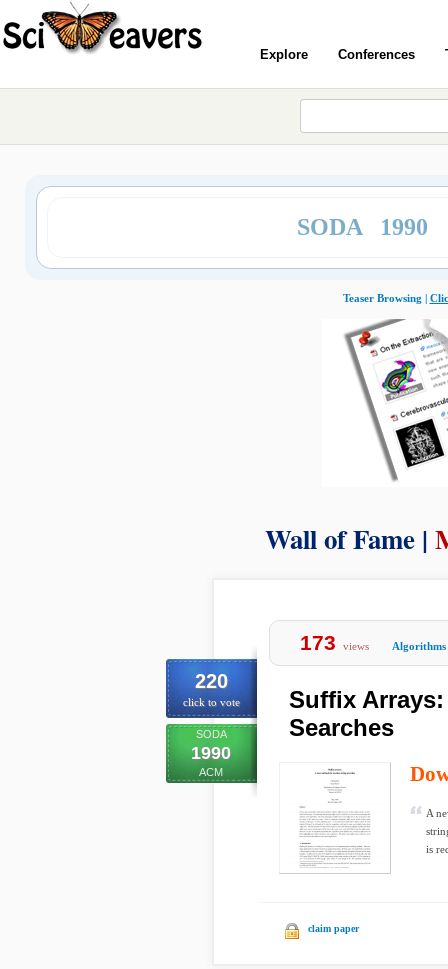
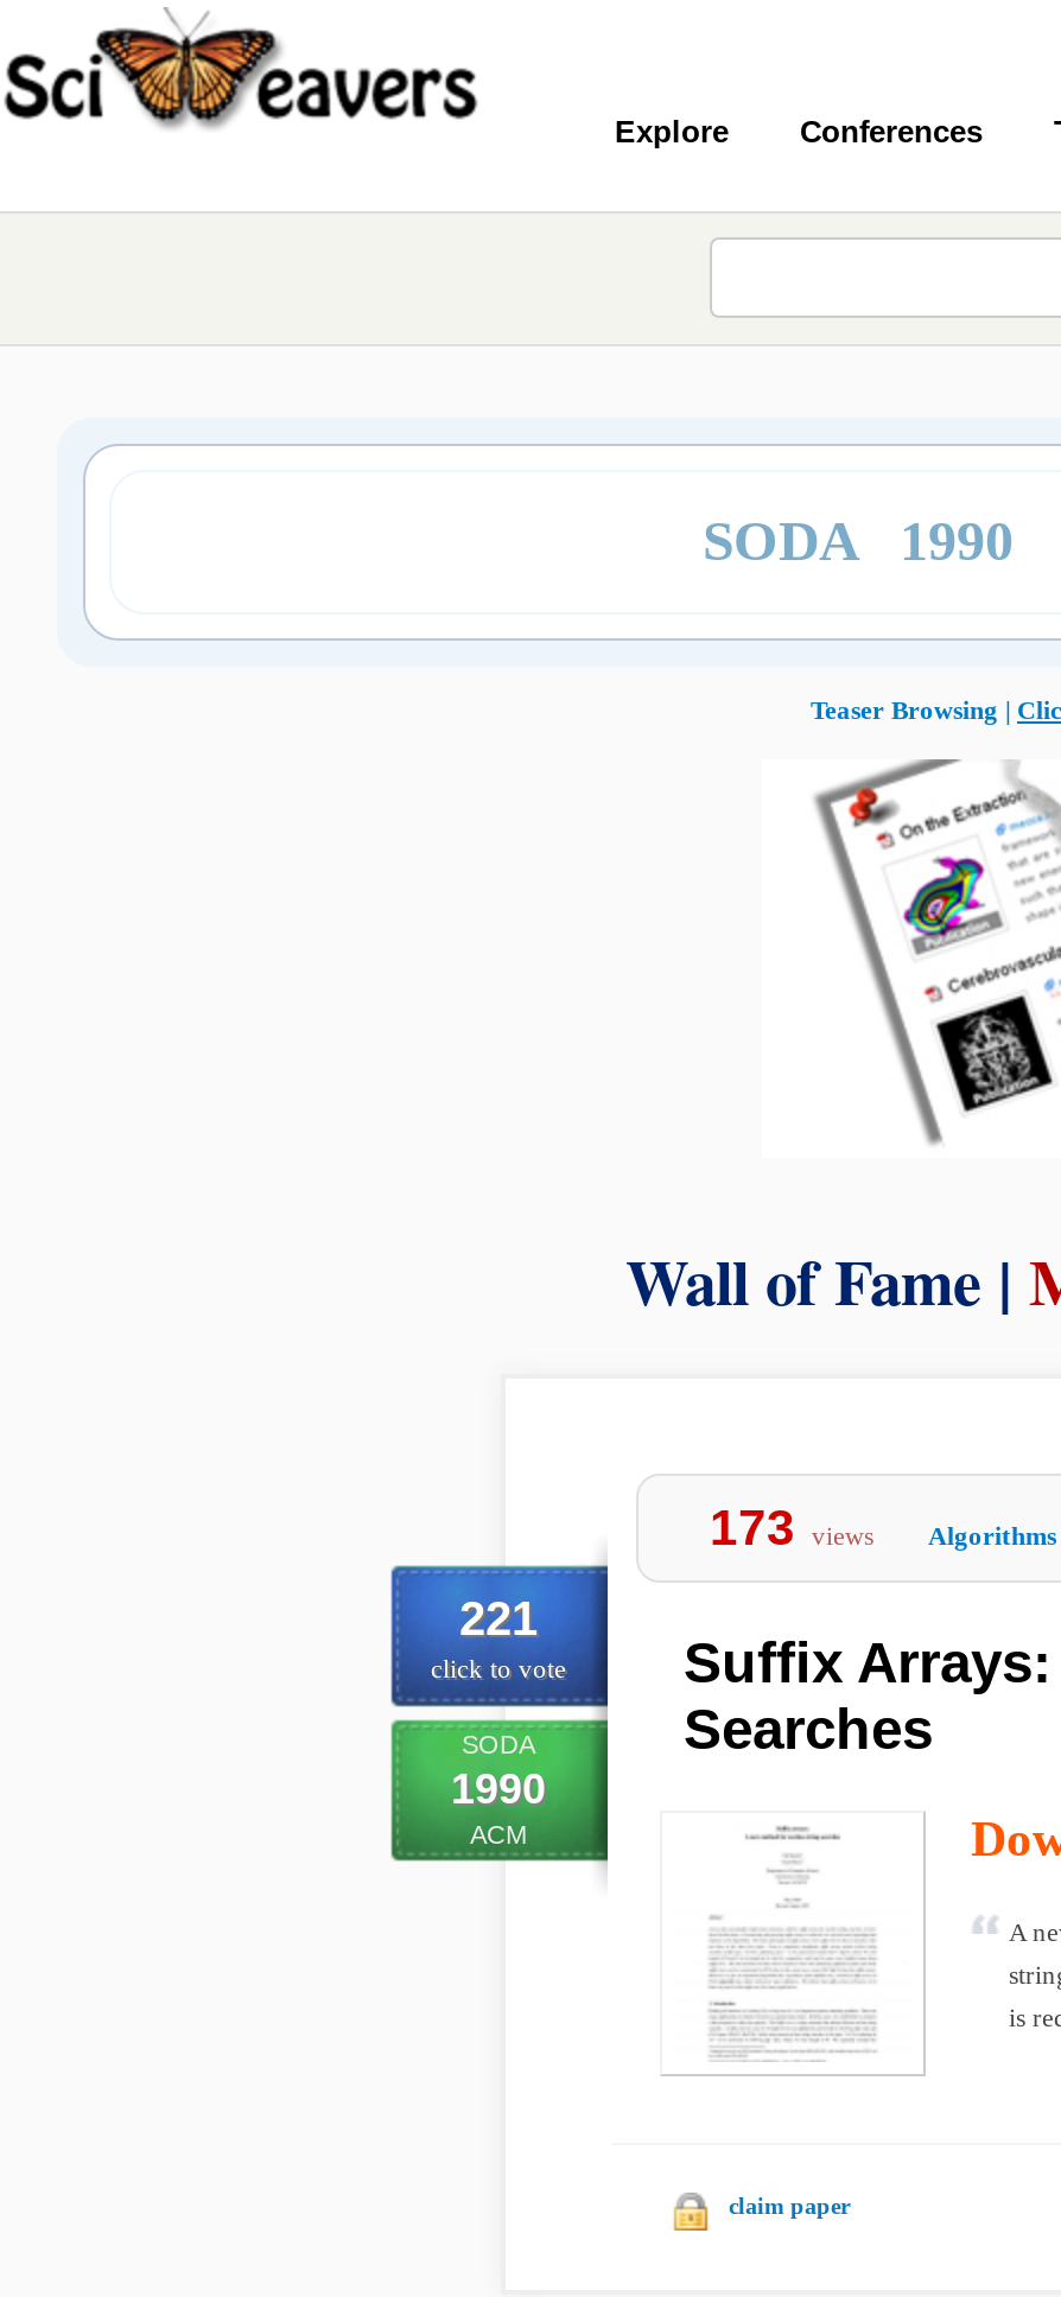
[194,670,227,692] 220 -> [459,1592,538,1644] 221

